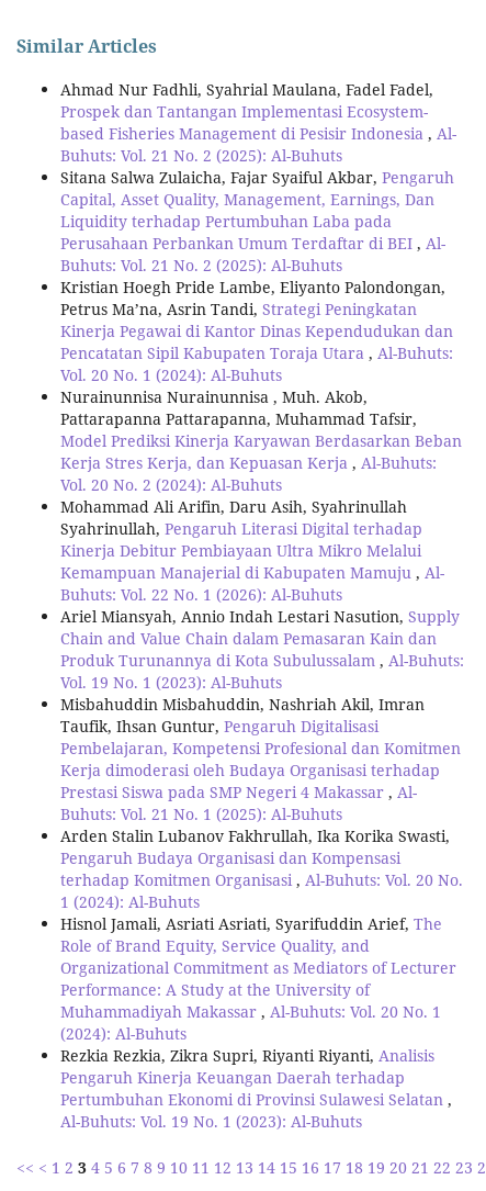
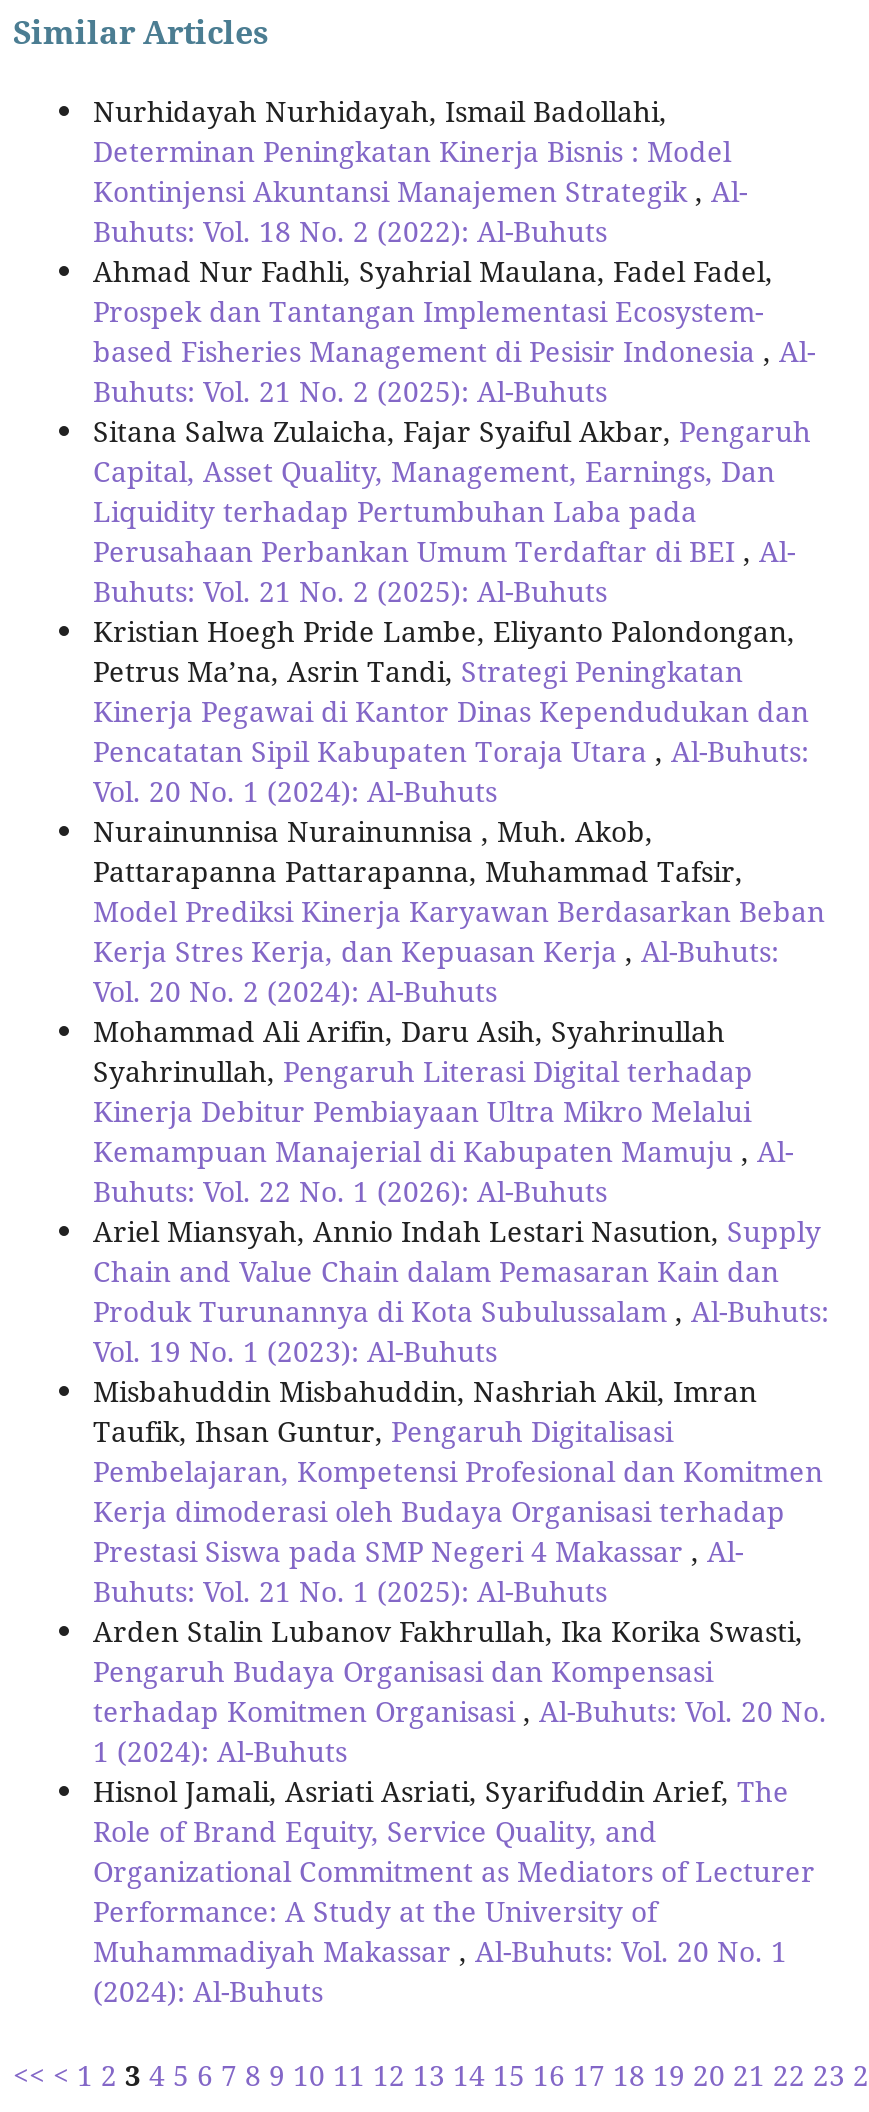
none -> [93,92,747,250] Nurhidayah Nurhidayah, Ismail Badollahi, | Determinan Peningkatan Kinerja Bisnis : Model | Kontinjensi Akuntansi Manajemen Strategik, Al- | Buhuts: Vol. 18 No. 2 (2022): Al-Buhuts
moved [60,79,464,1044] -> [93,252,829,2010]: Ahmad Nur Fadhli, Syahrial Maulana, Fadel Fadel, | Prospek dan Tantangan Implementasi Ecosystem- | based Fisheries Management di Pesisir Indonesia, Al- | ... | Muhammadiyah Makassar, Al-Buhuts: Vol. 20 No. 1 | (2024): Al-Buhuts
[60,1045,452,1132] Rezkia Rezkia, Zikra Supri, Riyanti Riyanti, Analisis | Pengaruh Kinerja Keuangan Daerah terhadap | Pertumbuhan Ekonomi di Provinsi Sulawesi Selatan, | Al-Buhuts: Vol. 19 No. 1 (2023): Al-Buhuts -> none

